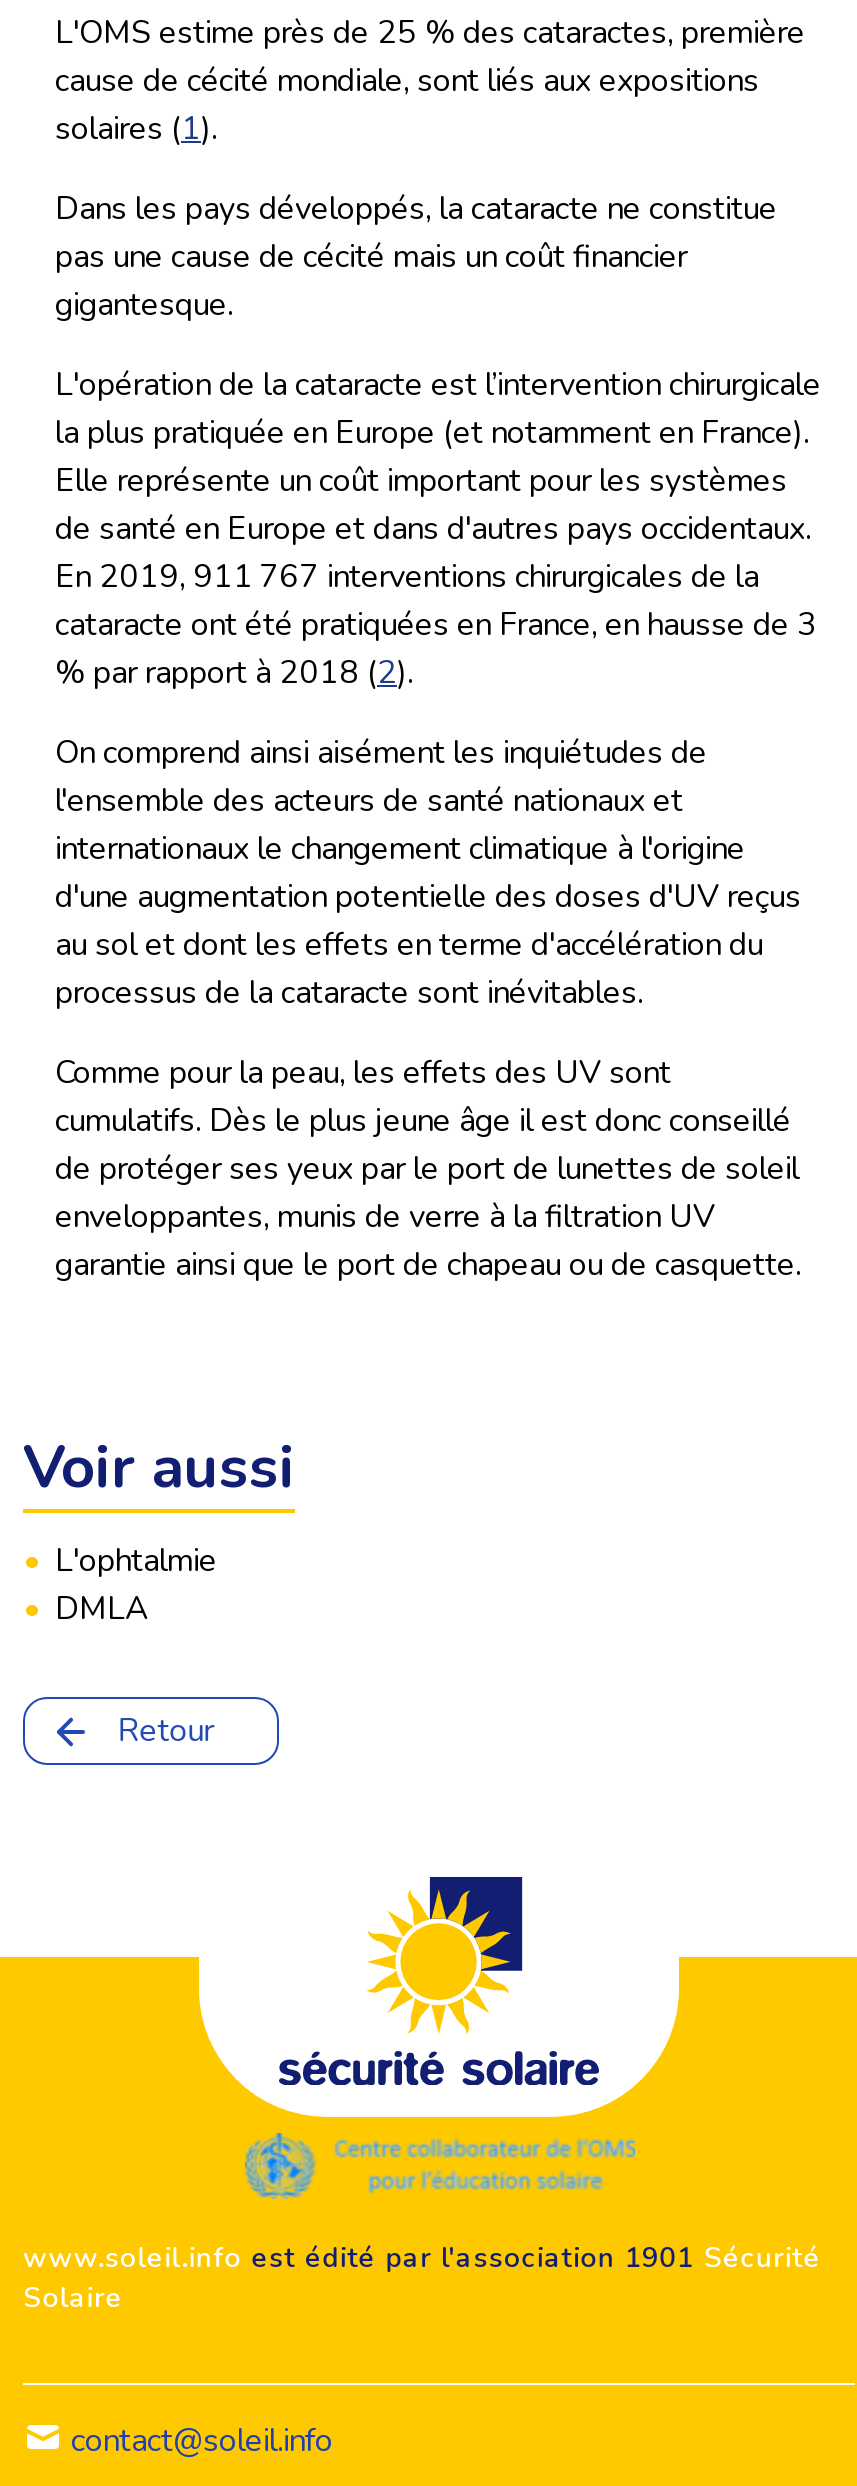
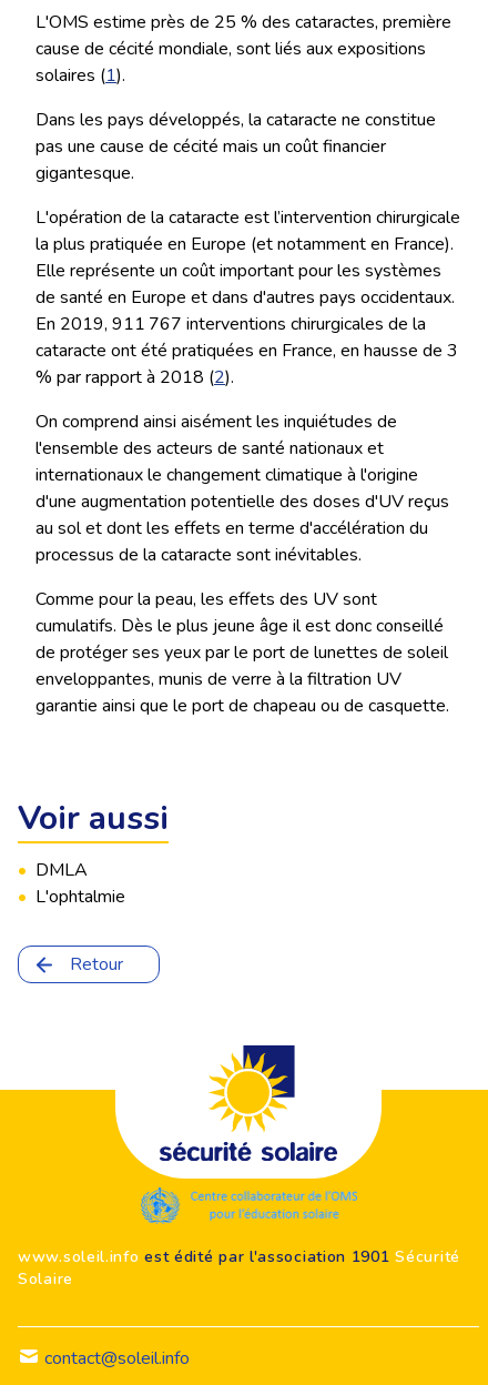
moved [23,1539,217,1583] -> [18,884,125,909]: • L'ophtalmie
moved [23,1587,149,1631] -> [18,858,88,882]: • DMLA

